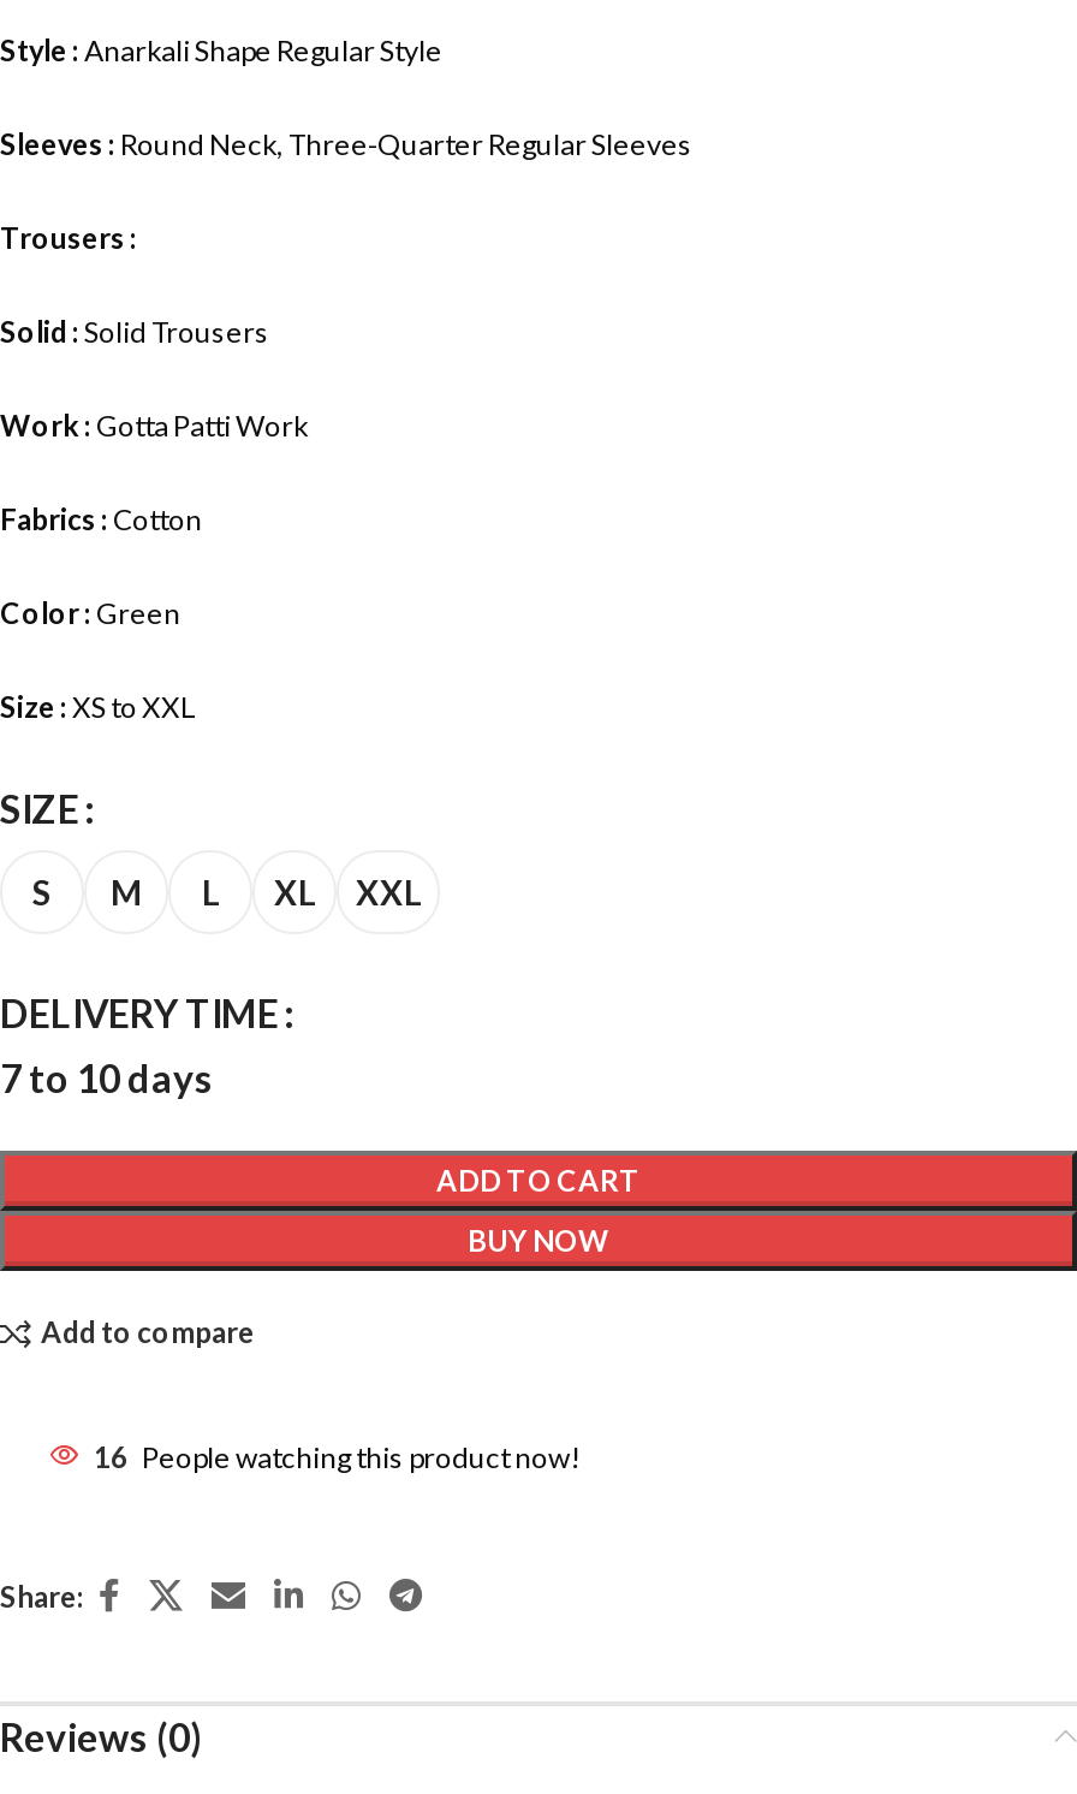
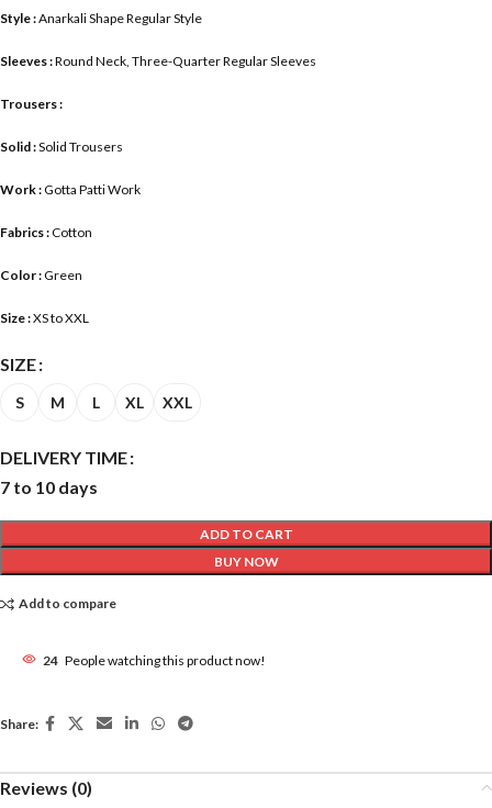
[94,1439,582,1475] 16 People watching this product now! -> [43,652,266,668] 24 People watching this product now!

